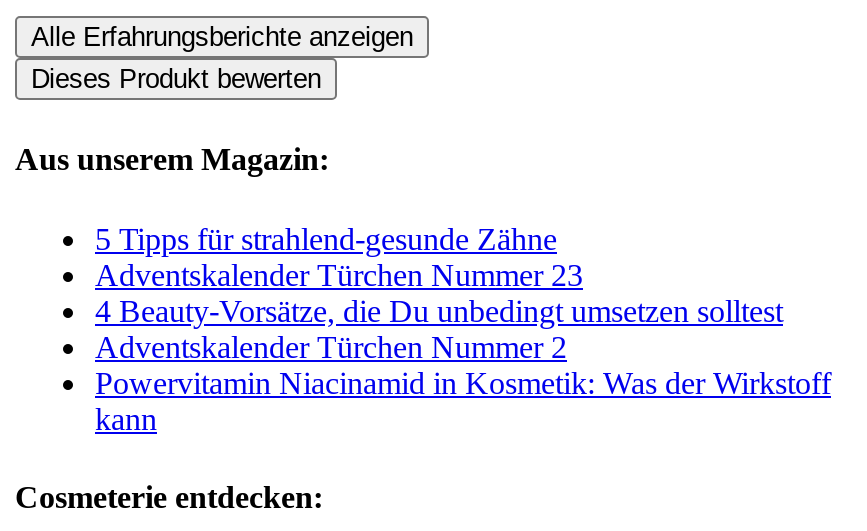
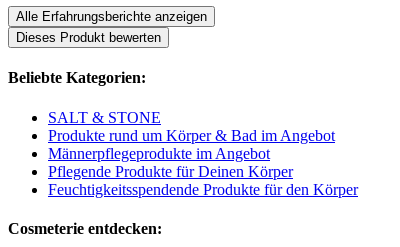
[15,143,329,177] Aus unserem Magazin: -> [8,69,146,86] Beliebte Kategorien:
[95,221,831,435] 5 Tipps für strahlend-gesunde Zähne | Adventskalender Türchen Nummer 23 | 4 Beauty-Vorsätze, die Du unbedingt umsetzen solltest | Adventskalender Türchen Nummer 2 | Powervitamin Niacinamid in Kosmetik: Was der Wirkstoff | kann -> [48,109,358,198] SALT & STONE | Produkte rund um Körper & Bad im Angebot | Männerpflegeprodukte im Angebot | Pflegende Produkte für Deinen Körper | Feuchtigkeitsspendende Produkte für den Körper

